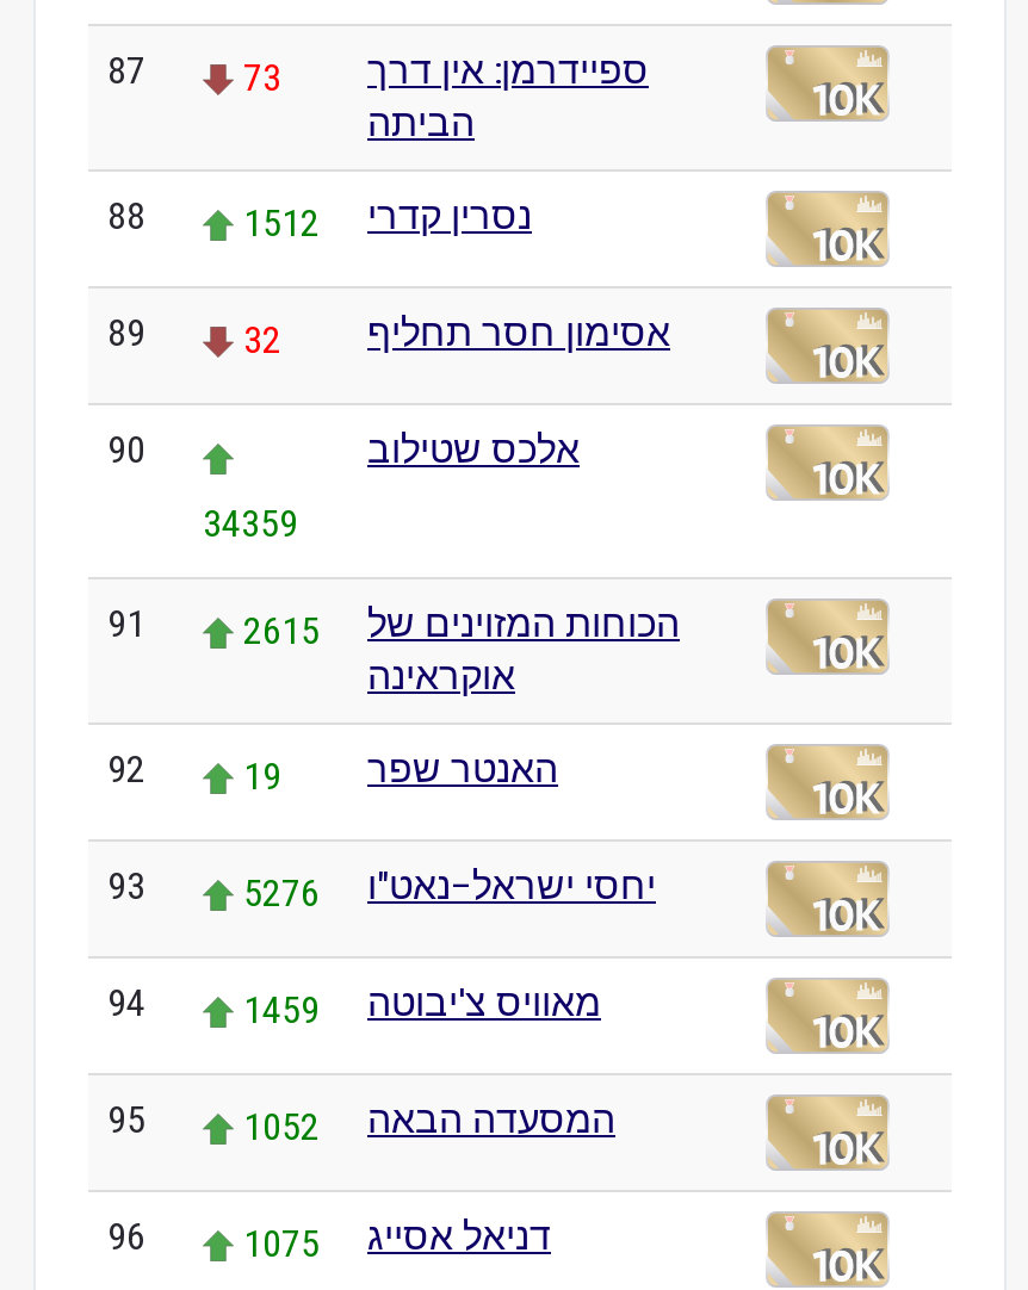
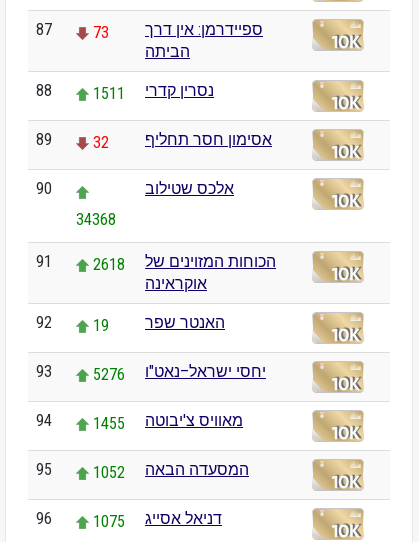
[107,193,532,246] נסרין קדרי 1512 88 -> [36,81,214,103] נסרין קדרי 1511 88
[203,501,298,546] 34359 -> [76,210,116,229] 34368
[107,601,680,653] הכוחות המזוינים של 2615 91 -> [36,252,276,274] הכוחות המזוינים של 2618 91
[107,980,601,1032] מאוויס צ'יבוטה 1459 94 -> [36,411,243,433] מאוויס צ'יבוטה 1455 94

